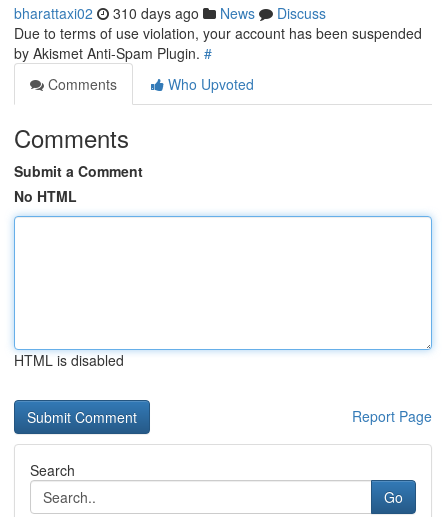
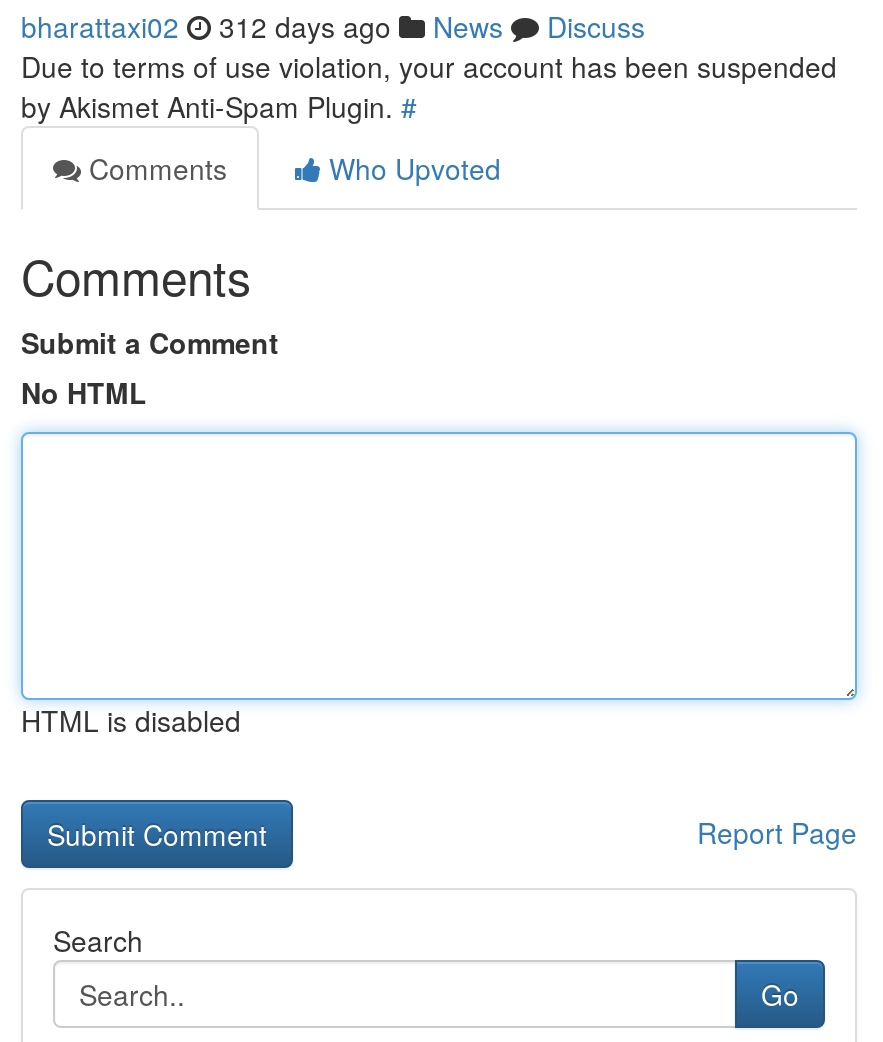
[14,3,326,23] bharattaxi02 310 days ago News Discuss -> [21,6,645,46] bharattaxi02 312 days ago News Discuss

